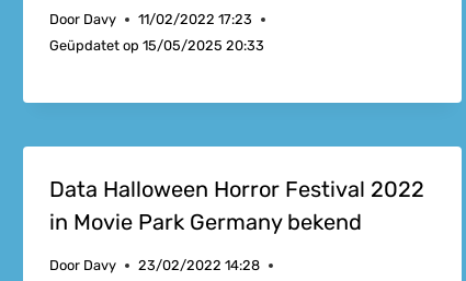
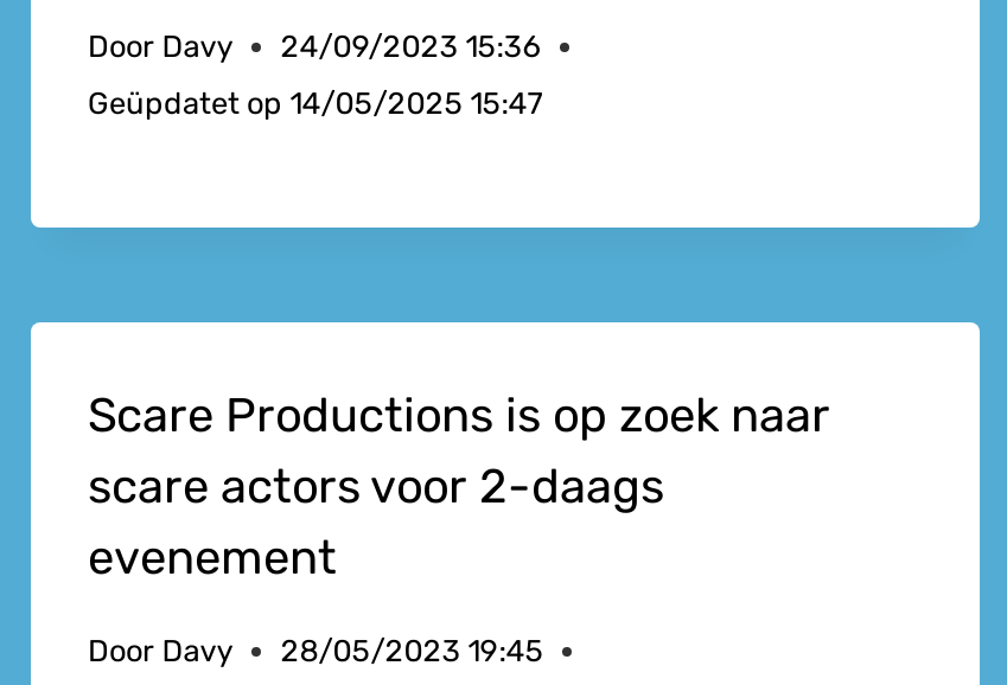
[49,11,252,27] Door Davy 11/02/2022 17:23 -> [88,28,541,64] Door Davy 24/09/2023 15:36
[49,37,264,54] Geüpdatet op 15/05/2025 20:33 -> [88,85,544,121] Geüpdatet op 14/05/2025 15:47
[49,176,424,235] Data Halloween Horror Festival 2022 | in Movie Park Germany bekend -> [88,386,830,585] Scare Productions is op zoek naar | scare actors voor 2-daags | evenement
[49,257,260,273] Door Davy 23/02/2022 14:28 -> [88,632,544,668] Door Davy 28/05/2023 19:45

